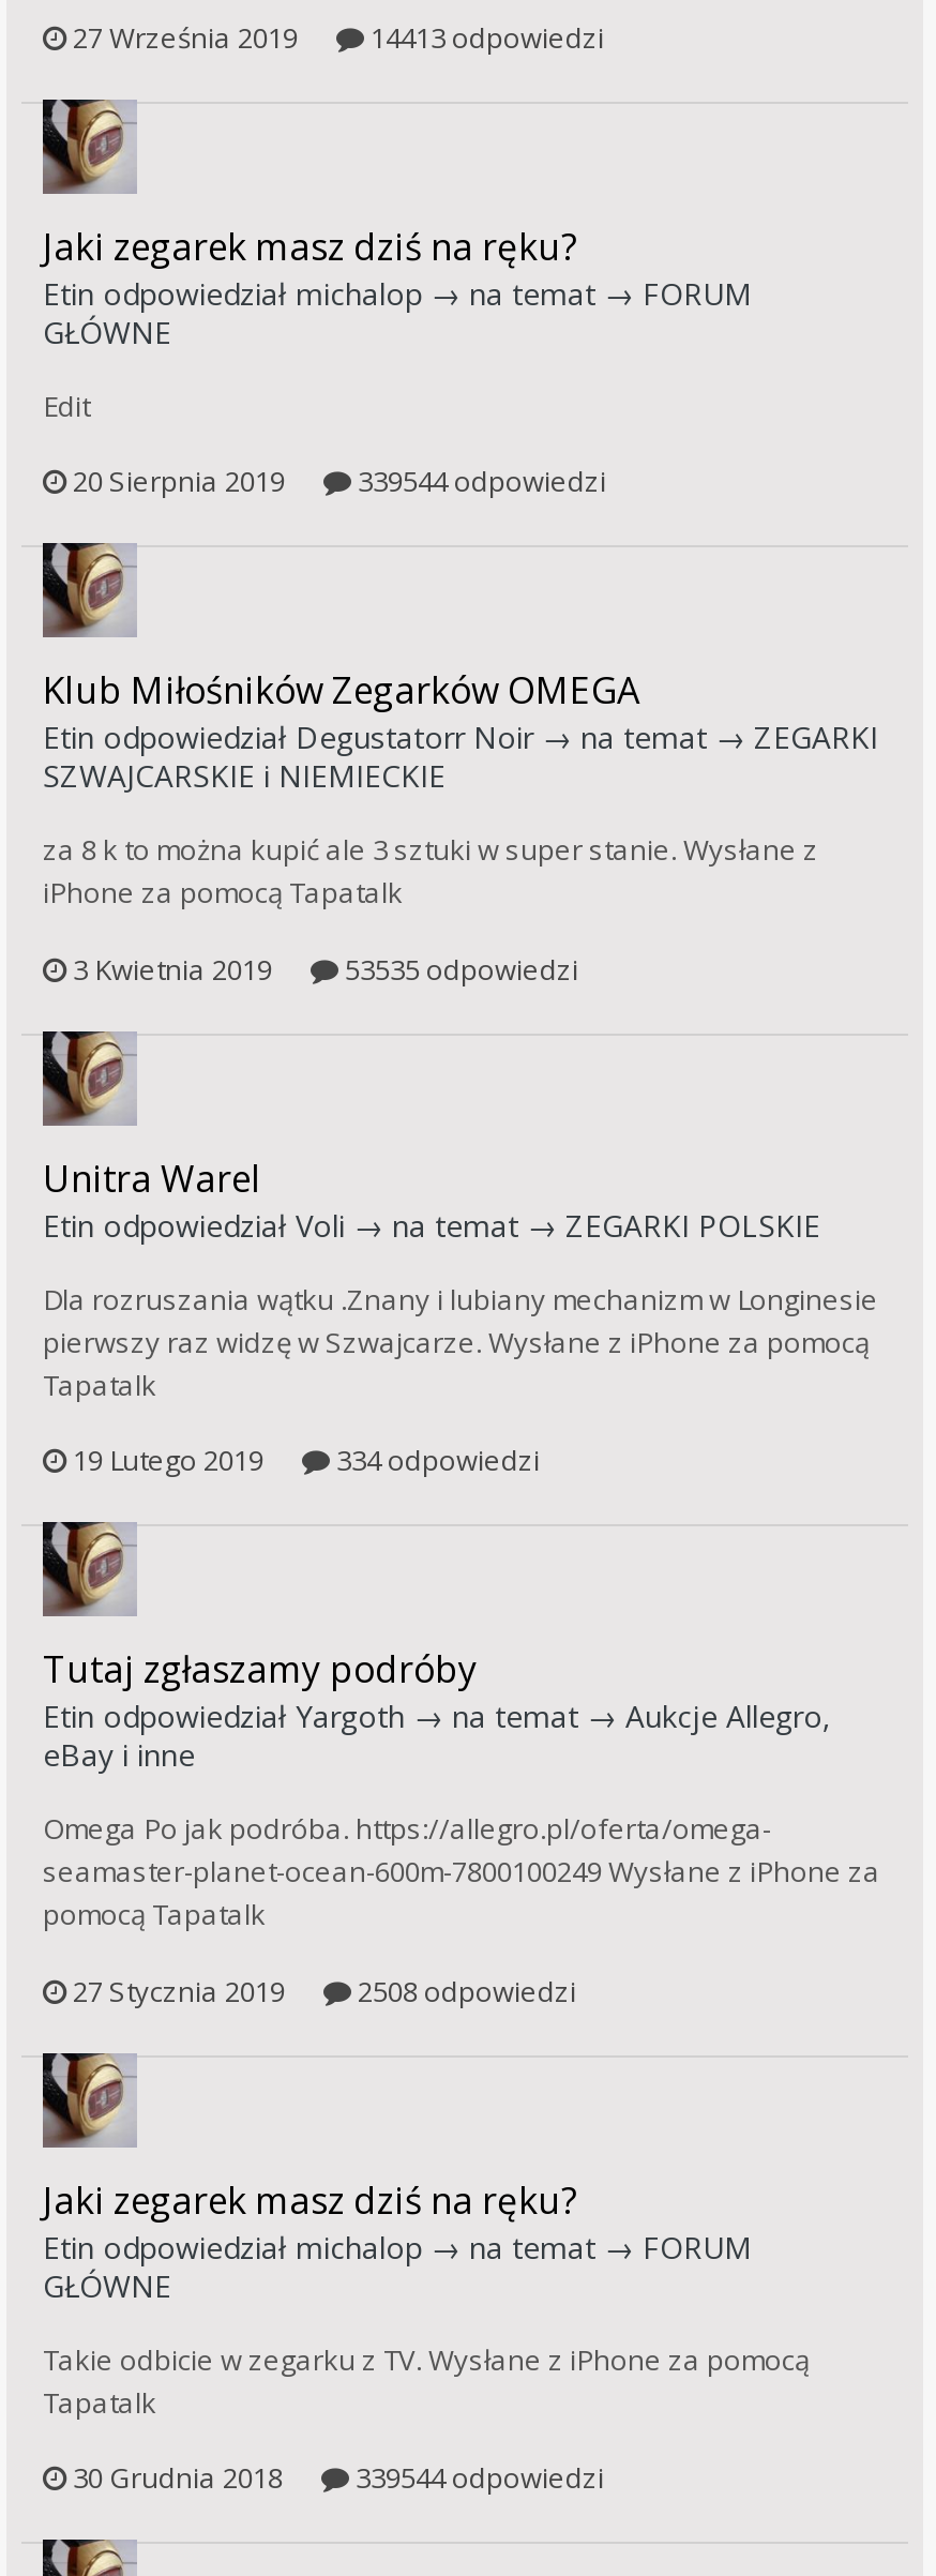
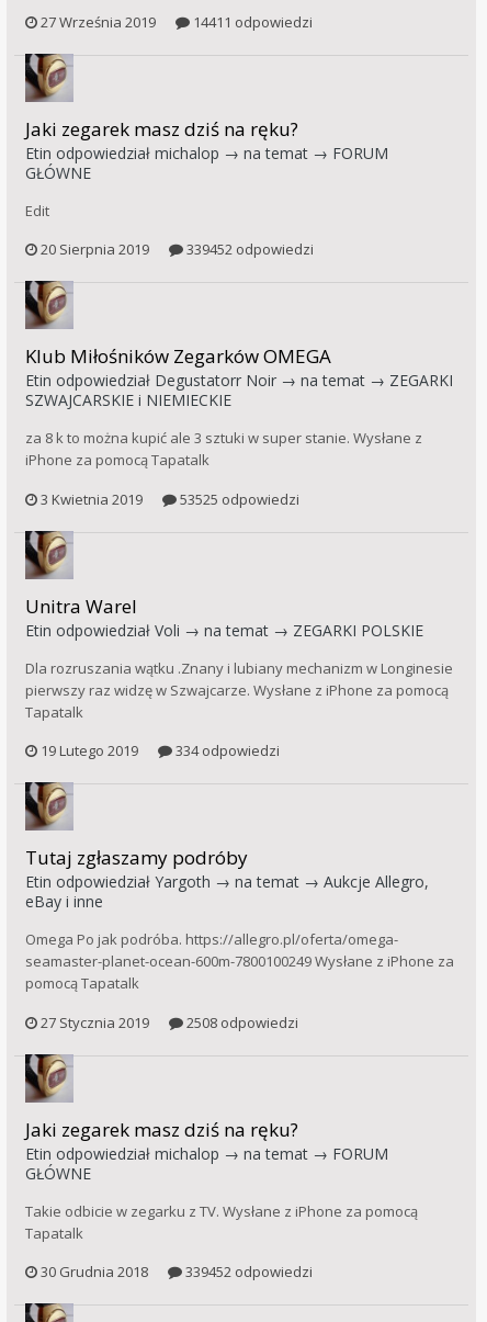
[73,18,604,56] 27 Września 2019 14413 odpowiedzi -> [41,12,313,31] 27 Września 2019 14411 odpowiedzi
[73,462,606,501] 20 Sierpnia 2019 339544 odpowiedzi -> [41,239,314,259] 20 Sierpnia 2019 339452 odpowiedzi
[73,949,578,988] 3 Kwietnia 2019 53535 odpowiedzi -> [41,489,299,509] 3 Kwietnia 2019 53525 odpowiedzi
[73,2459,604,2497] 30 Grudnia 2018 339544 odpowiedzi -> [41,1262,313,1282] 30 Grudnia 2018 339452 odpowiedzi

